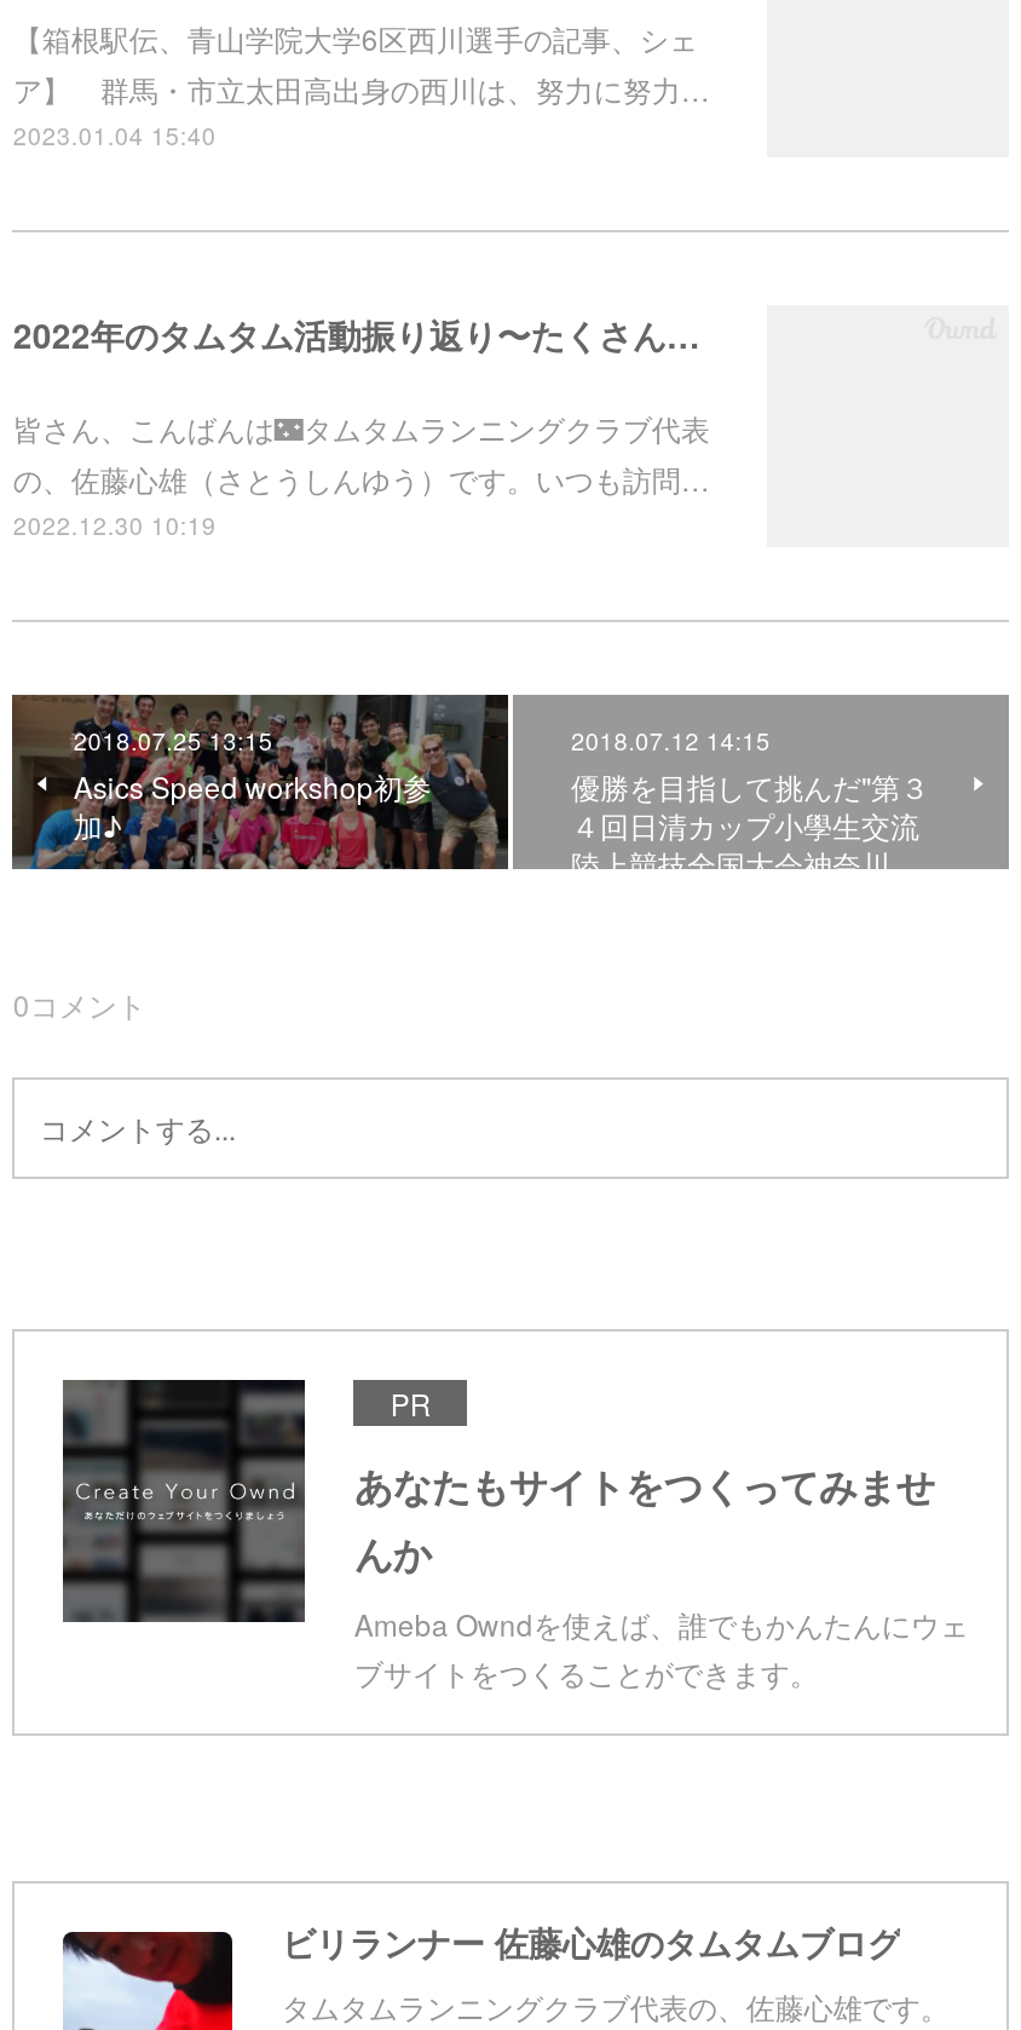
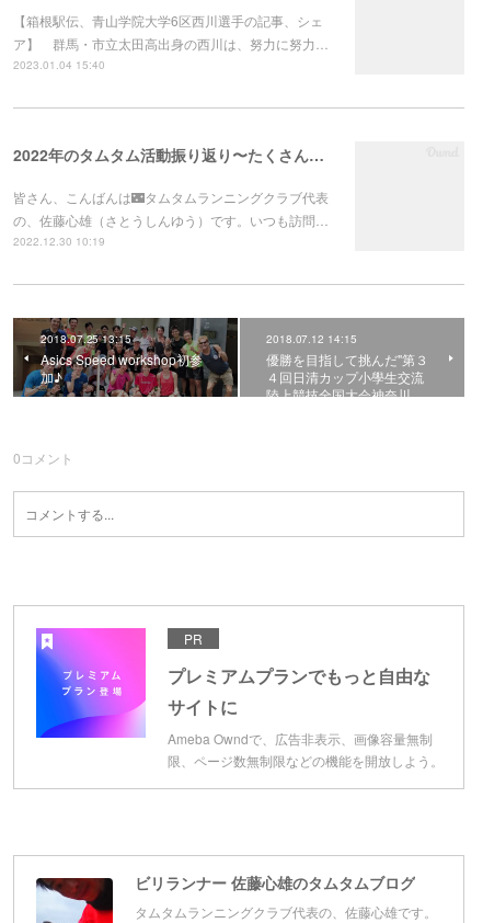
[60,1376,969,1692] [image] | あなたもサイトをつくってみませ | んか | Ameba Owndを使えば、誰でもかんたんにウェ | ブサイトをつくることができます。 -> [35,627,444,770] [image] | プレミアムプランでもっと自由な | サイトに | Ameba Owndで、広告非表示、画像容量無制 | 限、ページ数無制限などの機能を開放しよう。

